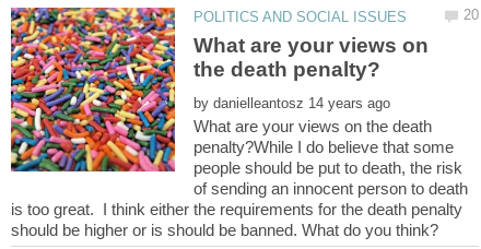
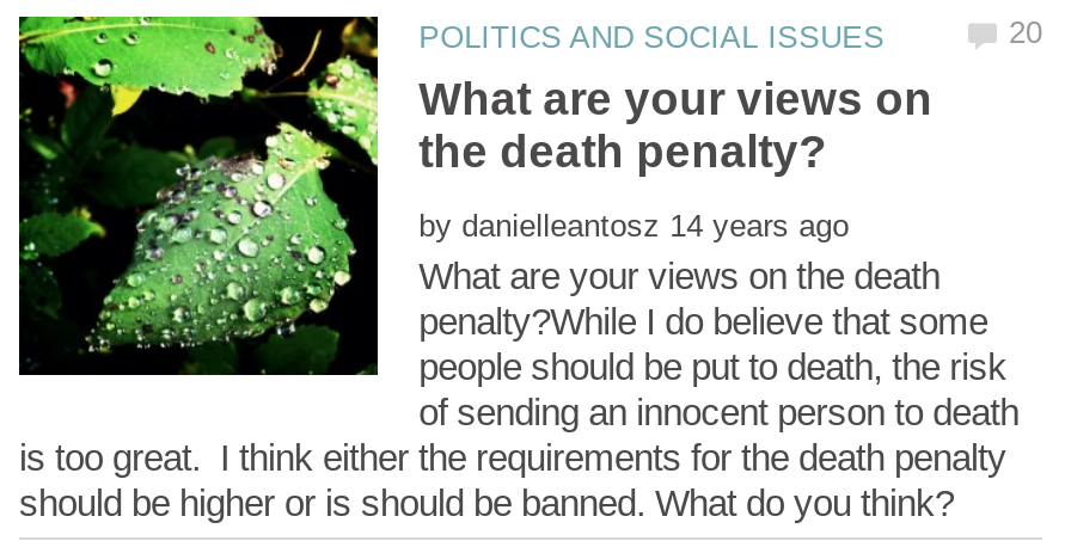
[10,7,176,173] [image] -> [17,14,380,377] [image]

